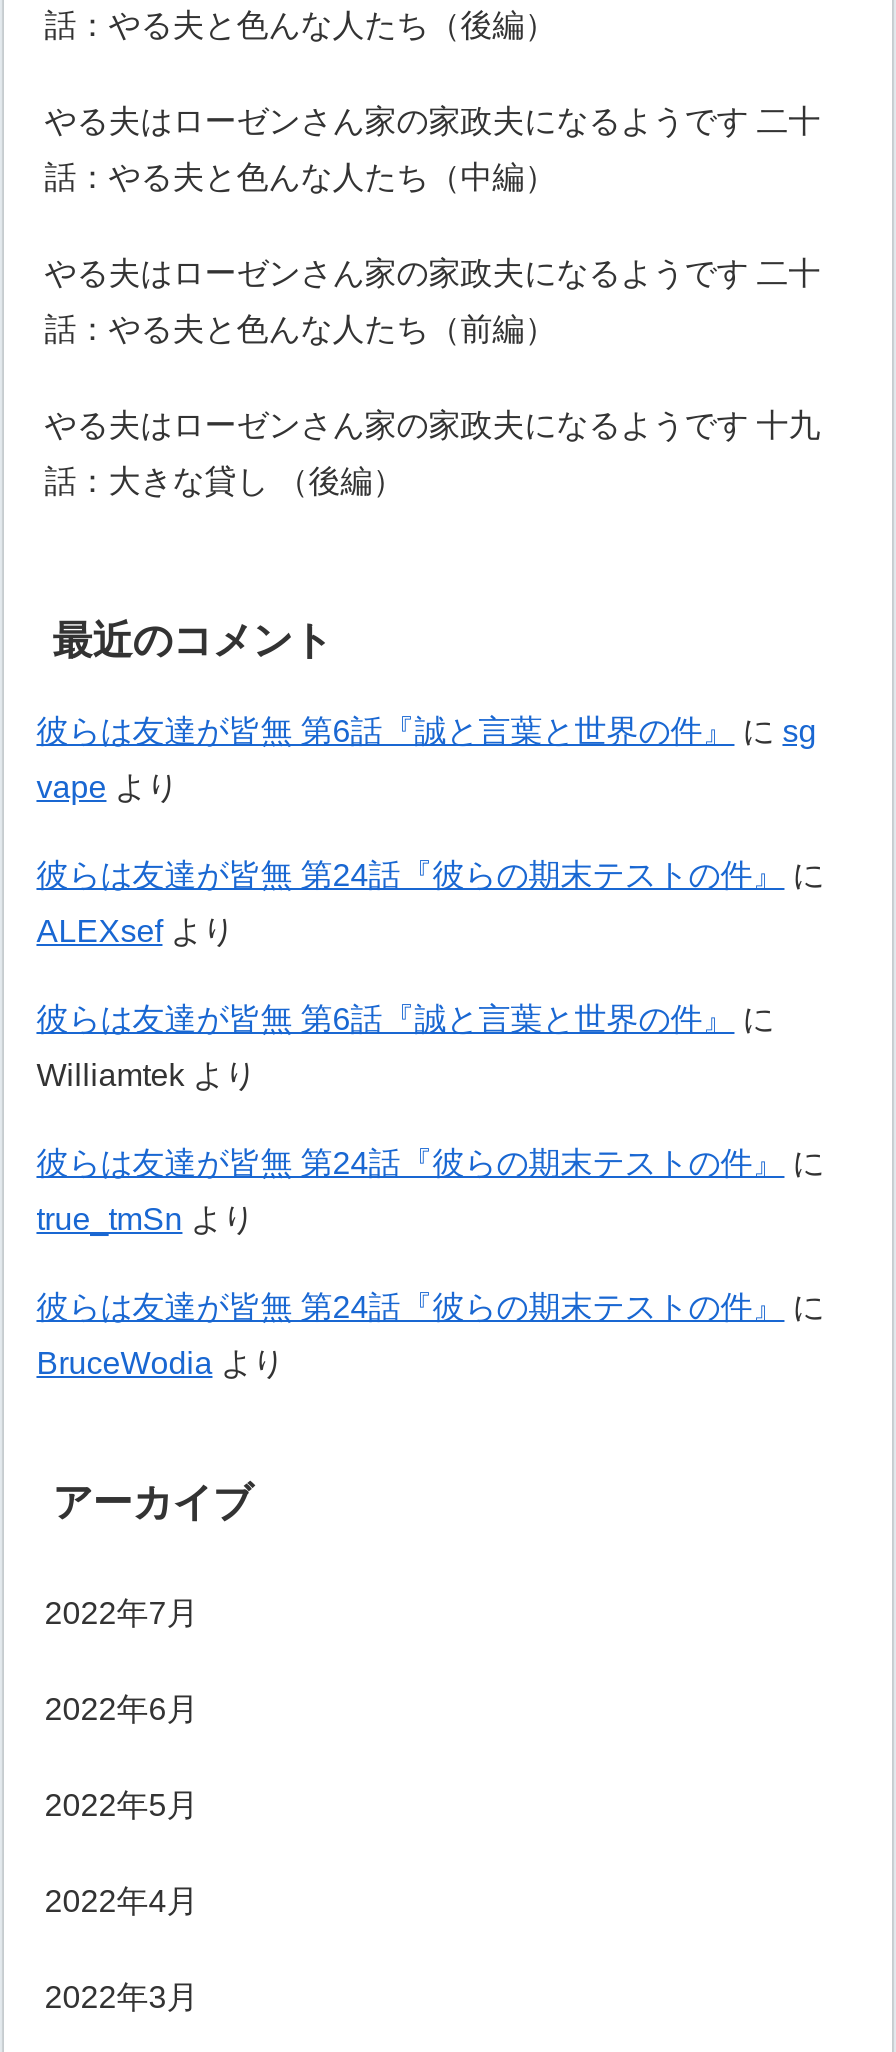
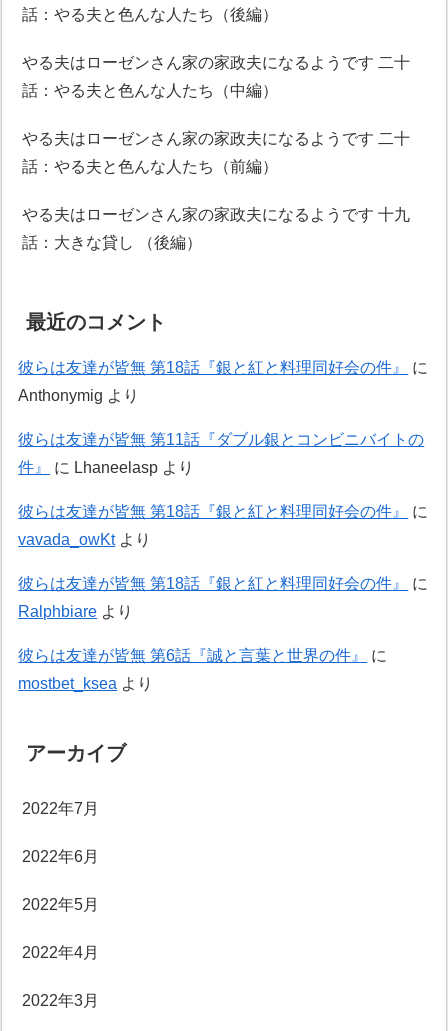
[36,714,824,948] 彼らは友達が皆無 第6話『誠と言葉と世界の件』にsg | vapeより | 彼らは友達が皆無 第24話『彼らの期末テストの件』に | ALEXsefより -> [18,359,428,620] 彼らは友達が皆無 第18話『銀と紅と料理同好会の件』に | Anthonymigより | 彼らは友達が皆無 第11話『ダブル銀とコンビニバイトの | 件』にLhaneelaspより | 彼らは友達が皆無 第18話『銀と紅と料理同好会の件』に | vavada_owKtより | 彼らは友達が皆無 第18話『銀と紅と料理同好会の件』に | Ralphbiareより
moved [36,1002,774,1036] -> [18,647,387,664]: 彼らは友達が皆無 第6話『誠と言葉と世界の件』に
[36,1058,824,1380] Williamtekより | 彼らは友達が皆無 第24話『彼らの期末テストの件』に | true_tmSnより | 彼らは友達が皆無 第24話『彼らの期末テストの件』に | BruceWodiaより -> [18,675,153,692] mostbet_kseaより

